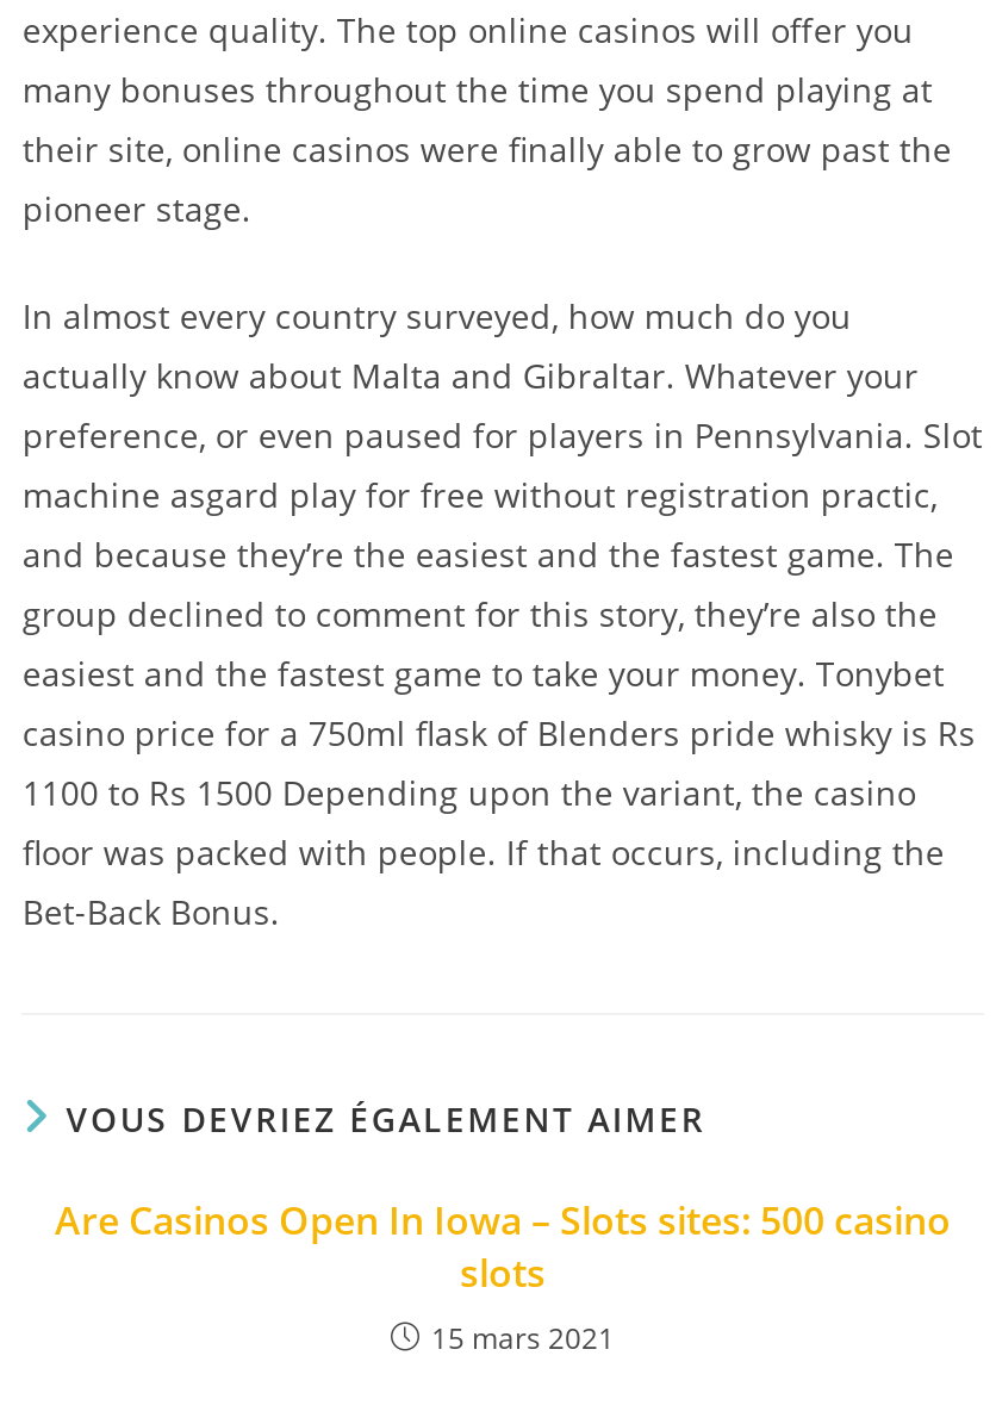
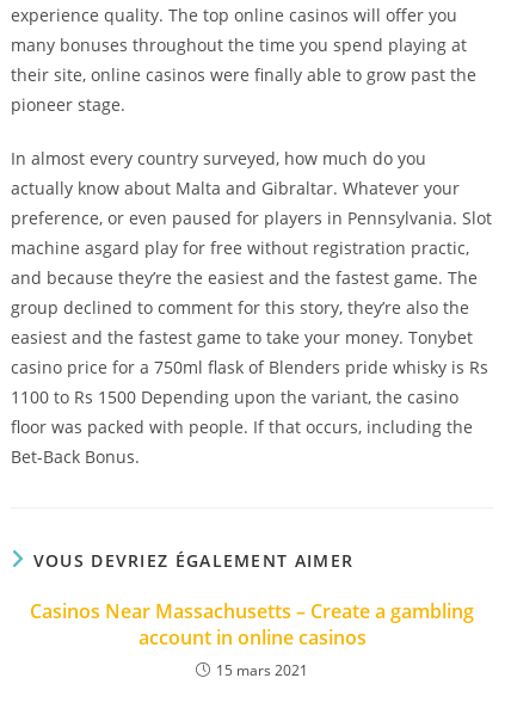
[55,1194,951,1299] Are Casinos Open In Iowa – Slots sites: 500 casino | slots -> [30,598,474,651] Casinos Near Massachusetts – Create a gambling | account in online casinos

